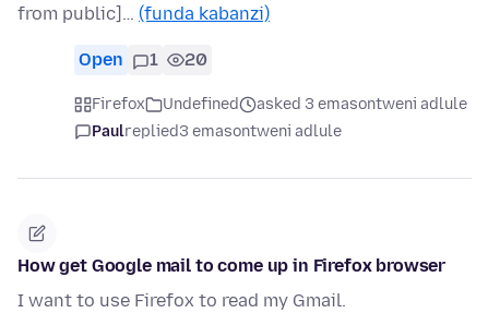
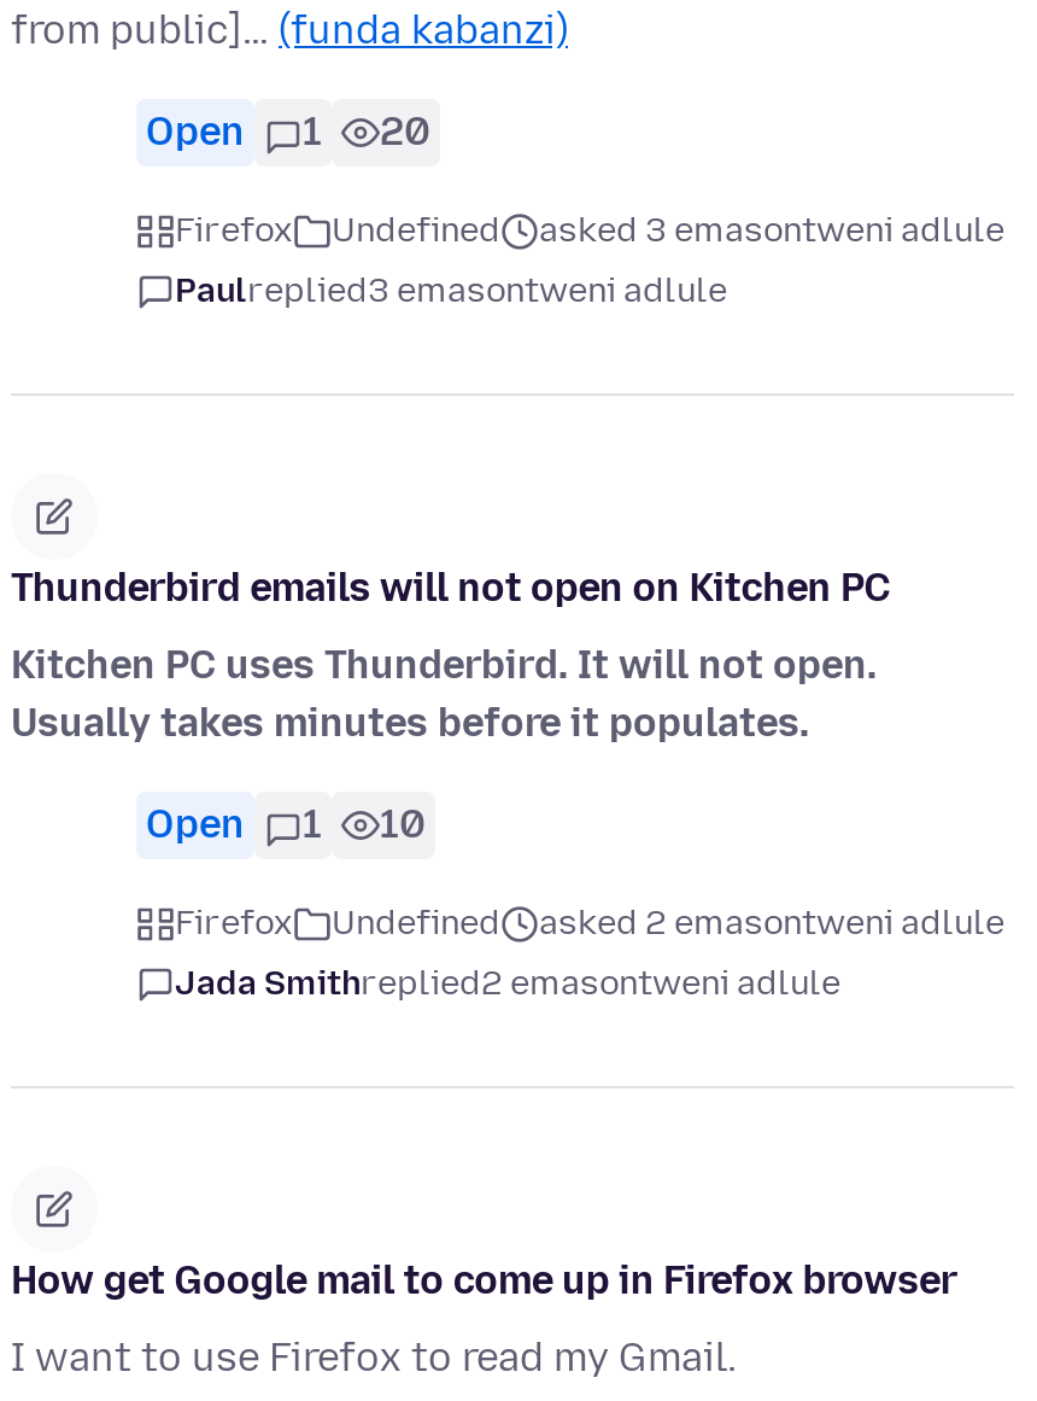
none -> [11,566,1004,1005] Thunderbird emails will not open on Kitchen PC | Kitchen PC uses Thunderbird. It will not open. | Usually takes minutes before it populates. | Open | 1 | 10 | Firefox | Undefined | asked 2 emasontweni adlule | Jada Smithreplied2 emasontweni adlule

